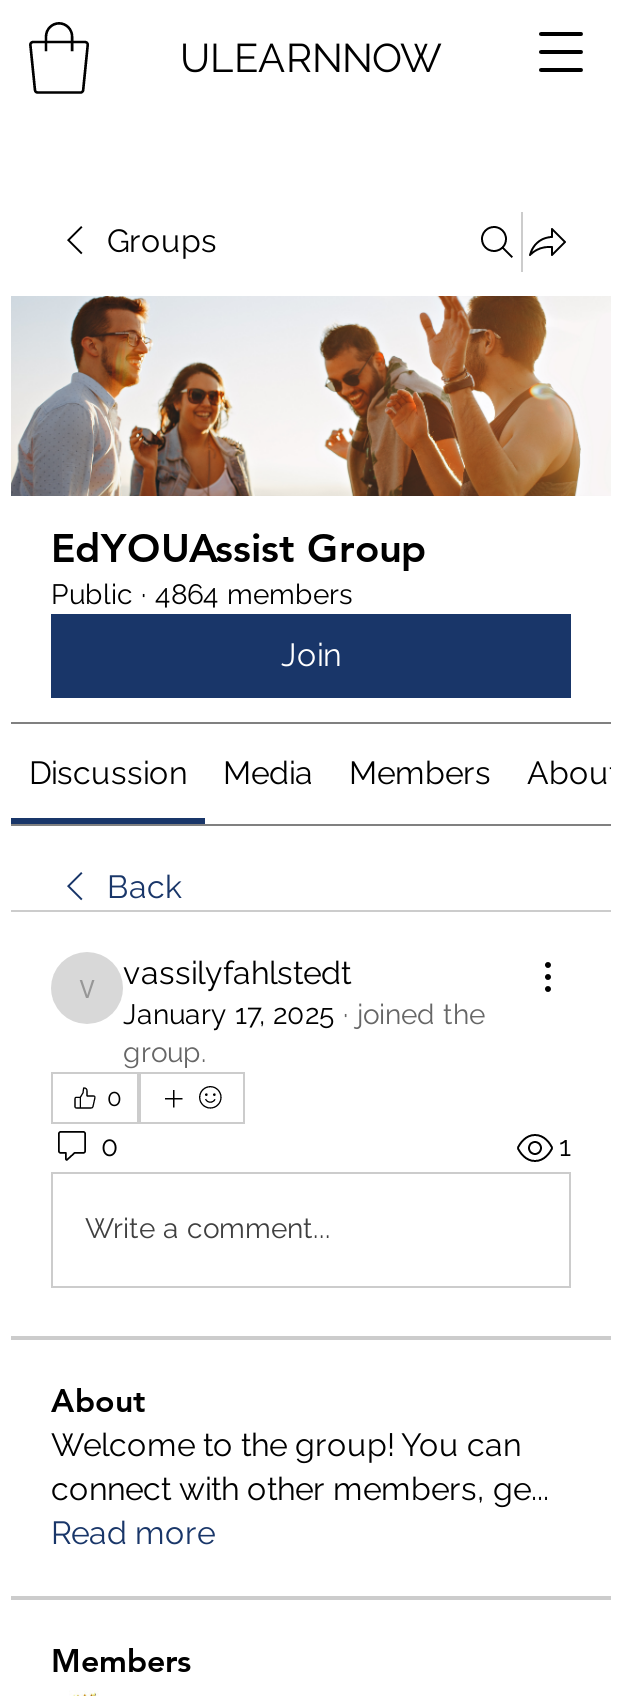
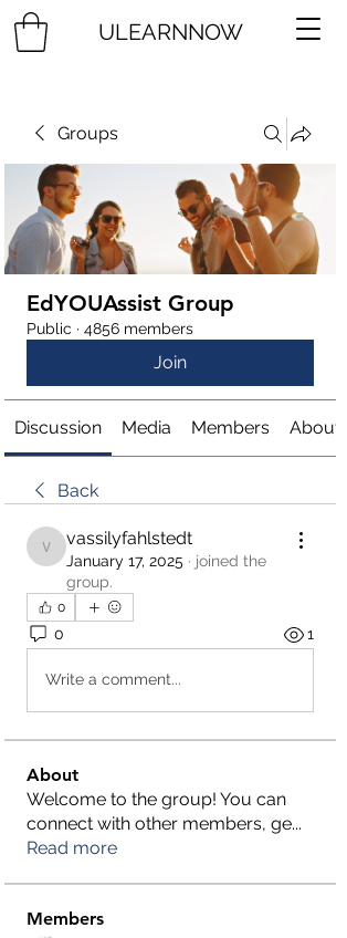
[51,577,353,609] Public · 4864 members -> [27,319,193,337] Public · 4856 members

